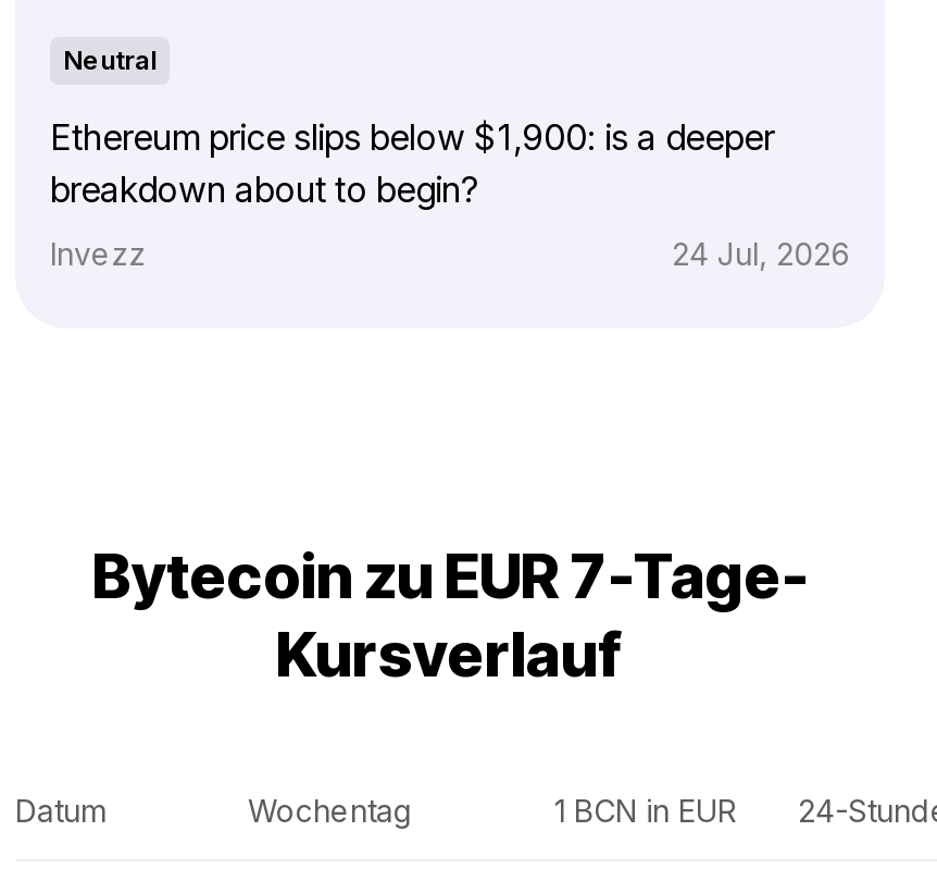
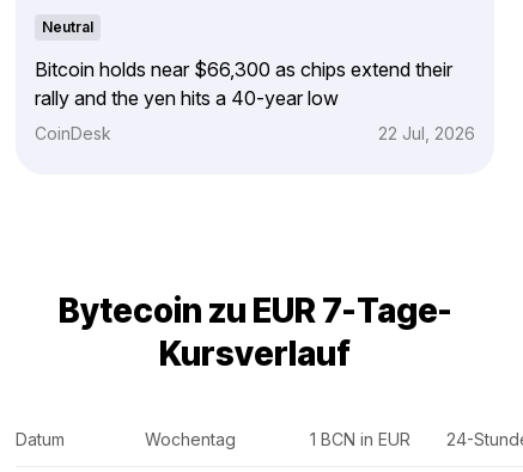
[50,115,774,211] Ethereum price slips below $1,900: is a deeper | breakdown about to begin? -> [35,57,452,110] Bitcoin holds near $66,300 as chips extend their | rally and the yen hits a 40-year low
[50,235,850,272] Invezz | 24 Jul, 2026 -> [35,123,475,143] CoinDesk | 22 Jul, 2026

